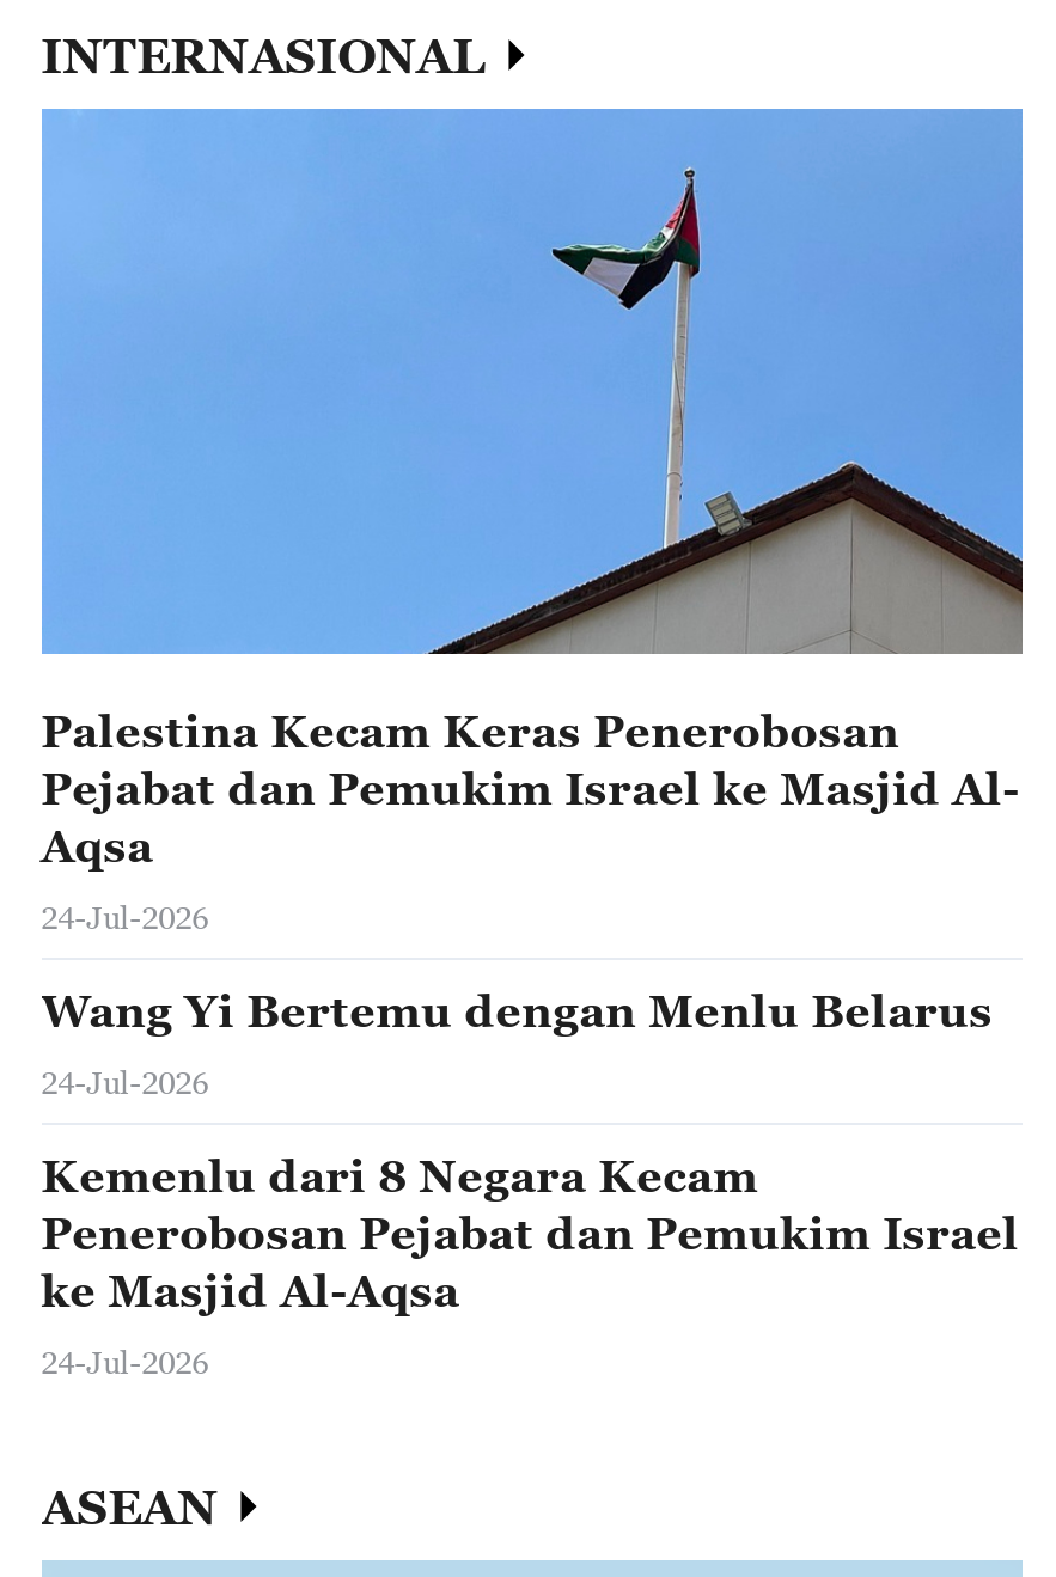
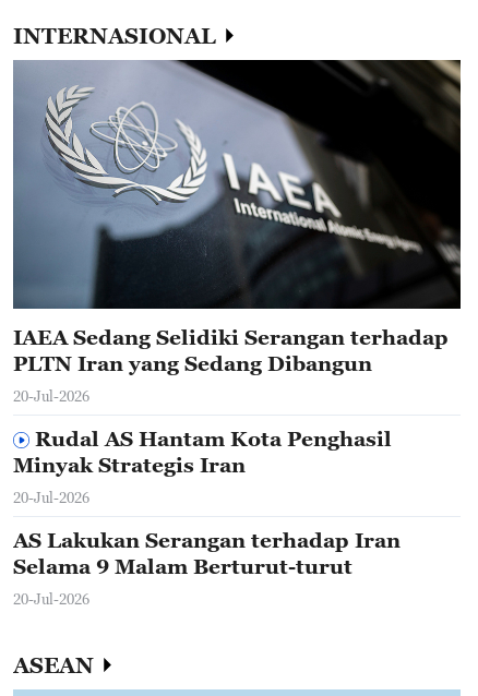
[39,106,1025,935] [image] | Palestina Kecam Keras Penerobosan | Pejabat dan Pemukim Israel ke Masjid Al- | Aqsa | 24-Jul-2026 -> [12,59,462,404] [image] | IAEA Sedang Selidiki Serangan terhadap | PLTN Iran yang Sedang Dibangun | 20-Jul-2026
[41,982,993,1100] Wang Yi Bertemu dengan Menlu Belarus | 24-Jul-2026 -> [13,426,391,506] Rudal AS Hantam Kota Penghasil | Minyak Strategis Iran | 20-Jul-2026
[41,1147,1019,1380] Kemenlu dari 8 Negara Kecam | Penerobosan Pejabat dan Pemukim Israel | ke Masjid Al-Aqsa | 24-Jul-2026 -> [13,527,400,607] AS Lakukan Serangan terhadap Iran | Selama 9 Malam Berturut-turut | 20-Jul-2026

